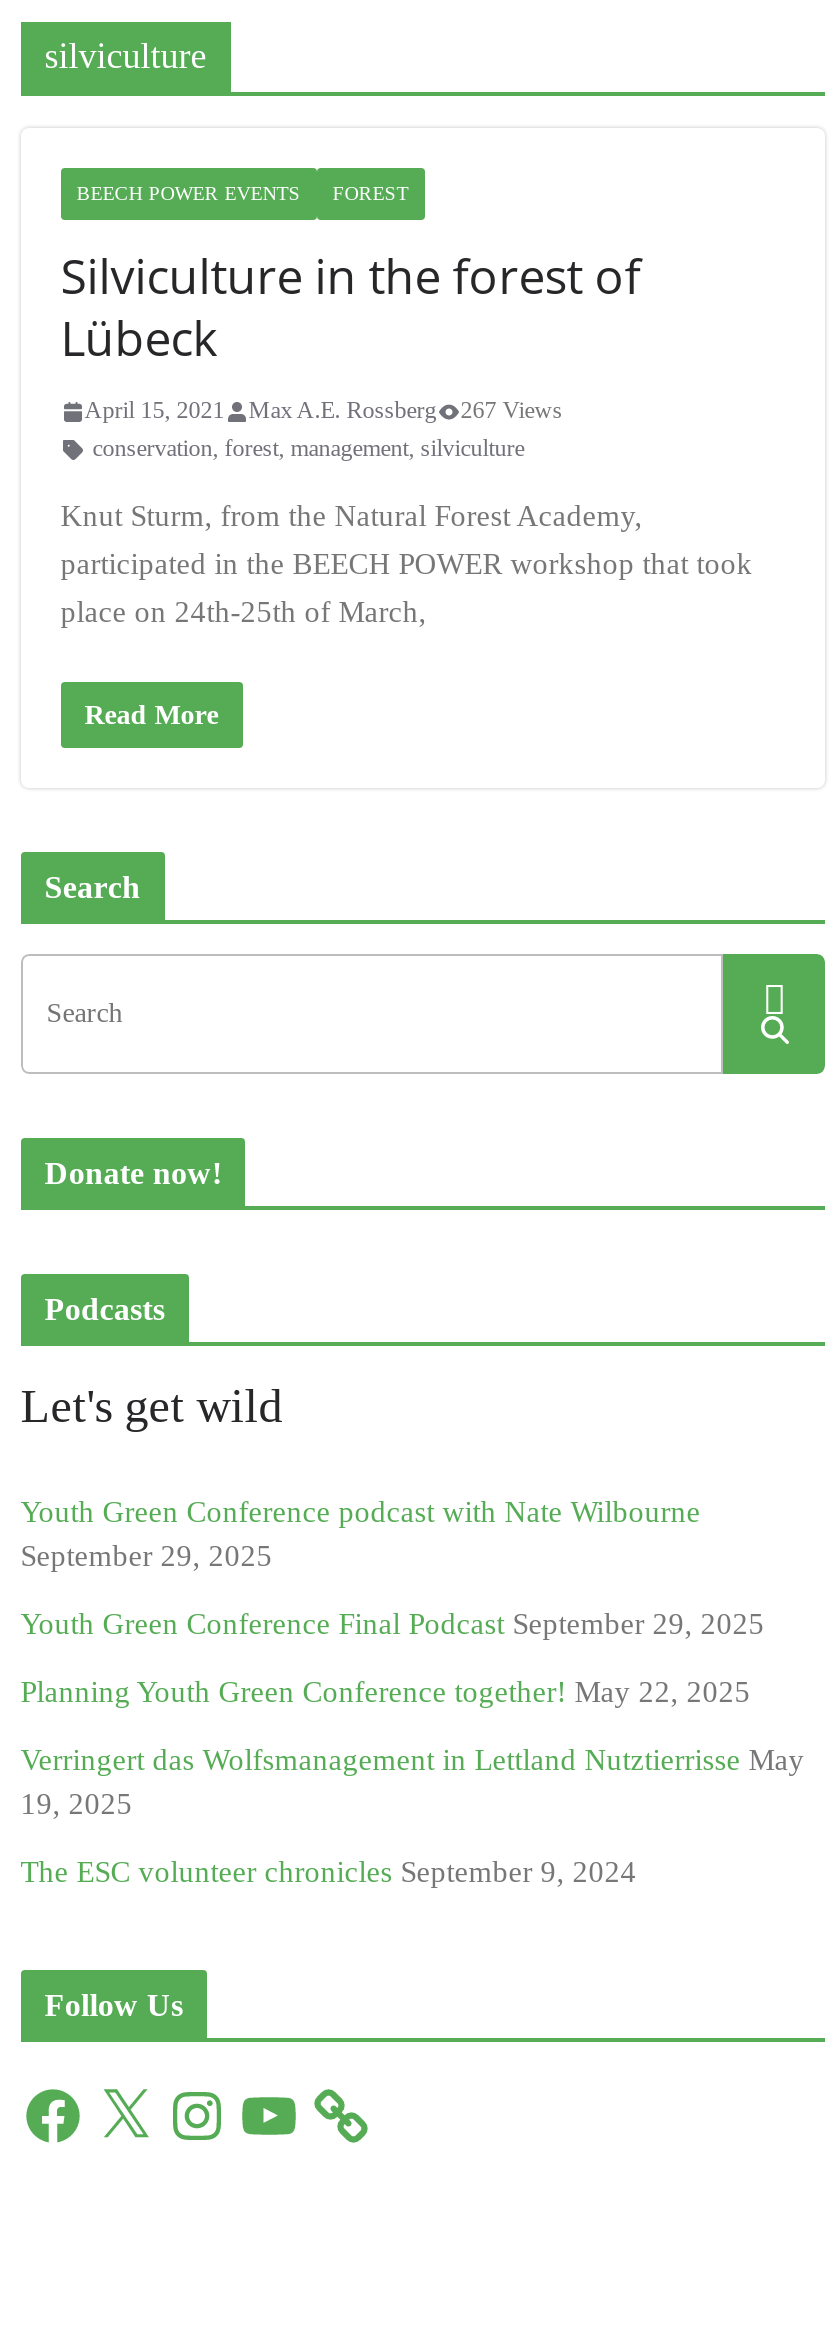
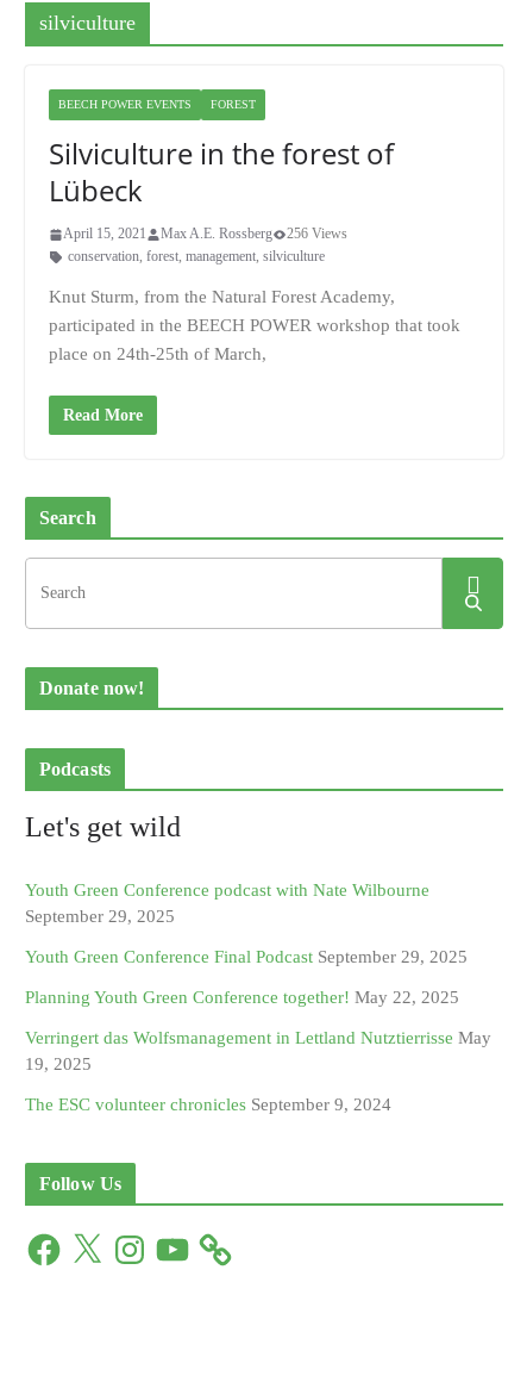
[84,396,562,424] April 15, 2021 Max A.E. Rossberg 267 Views -> [63,225,347,242] April 15, 2021 Max A.E. Rossberg 256 Views

